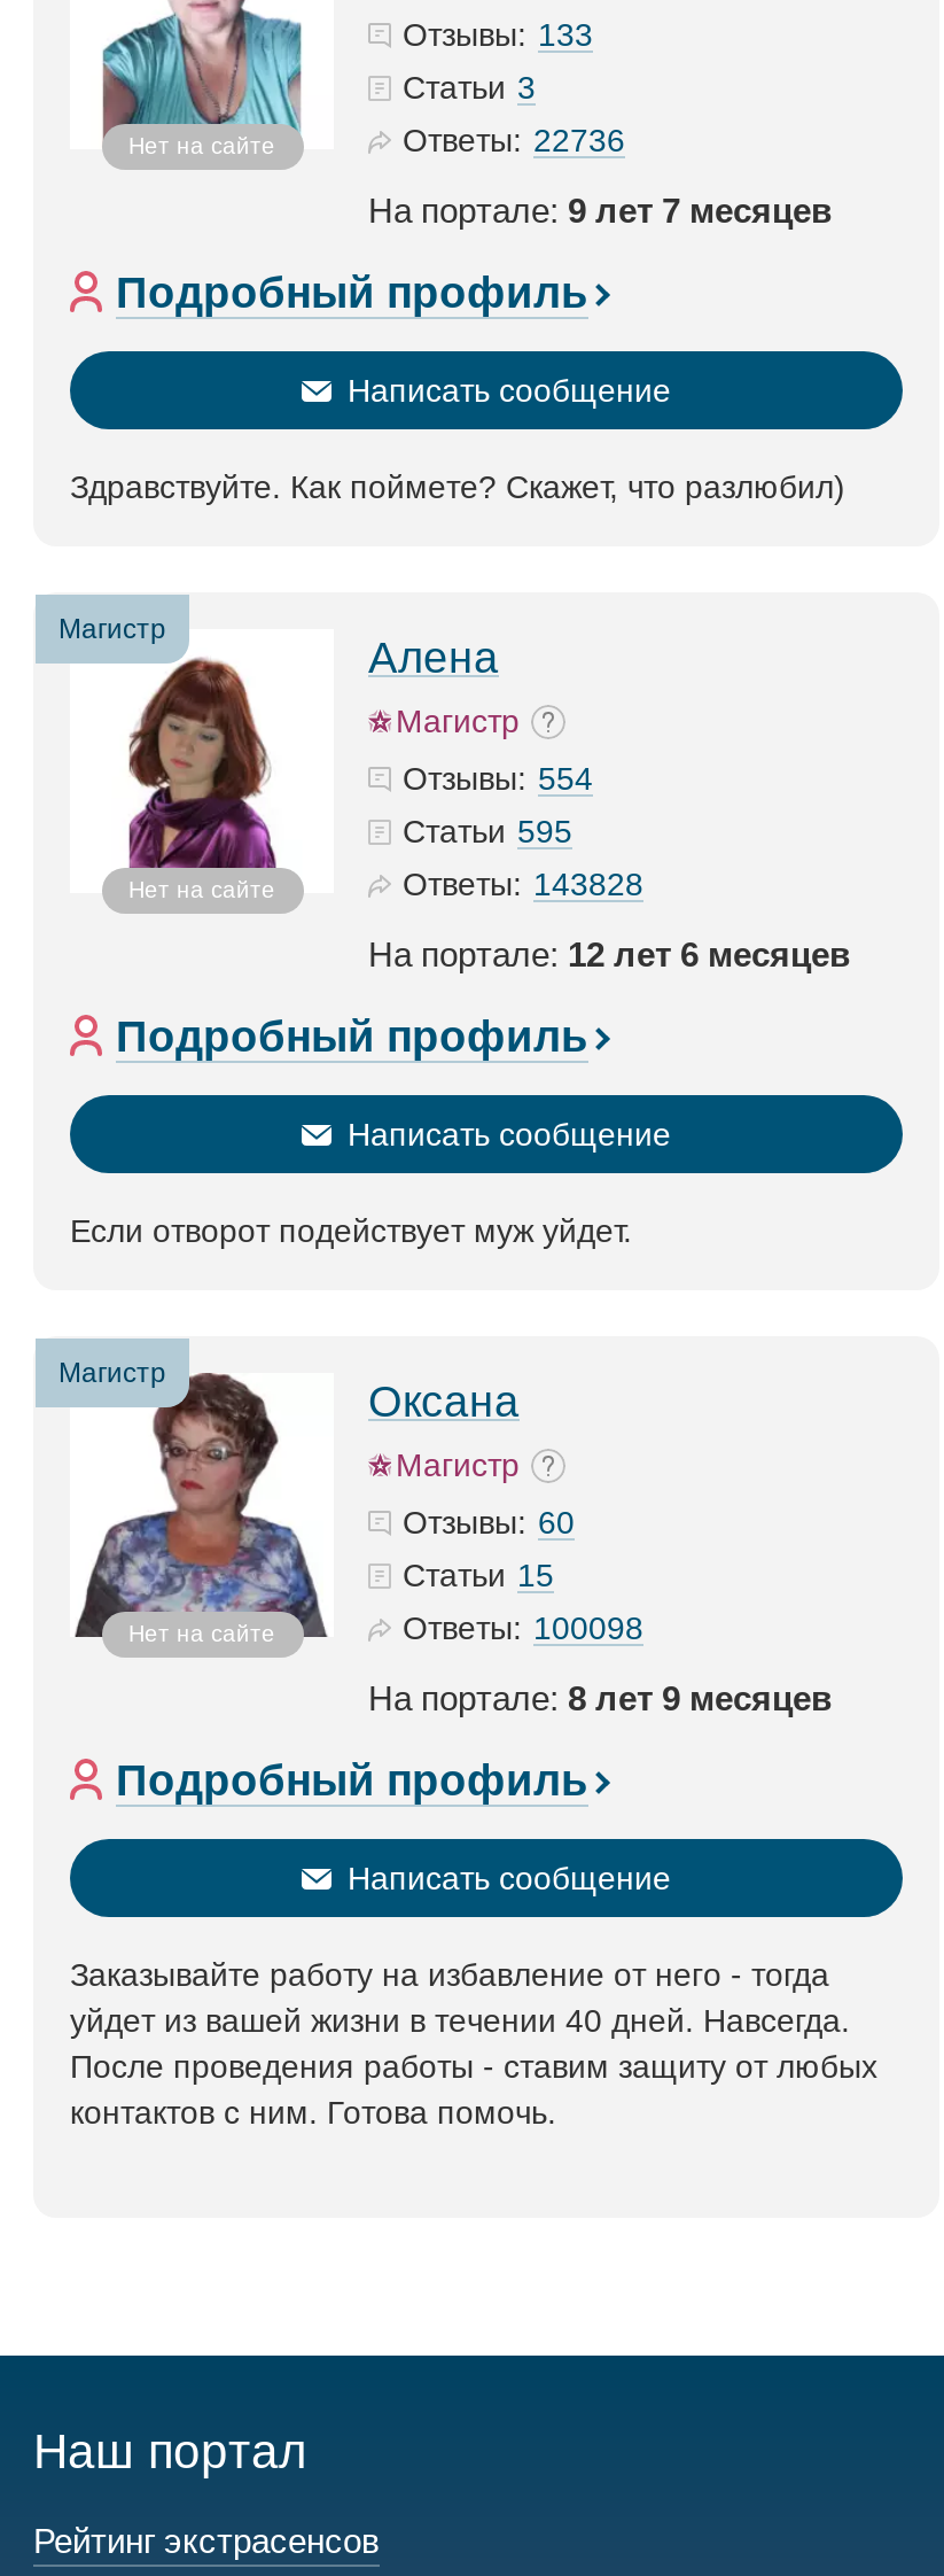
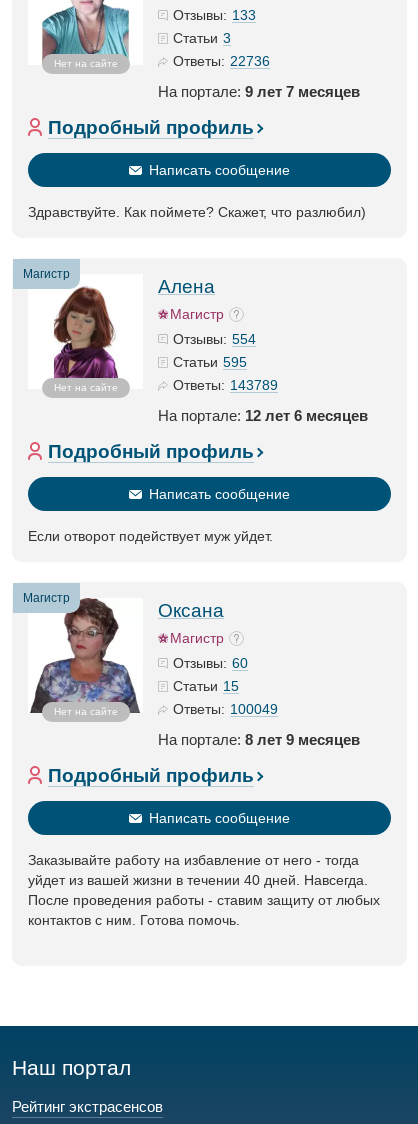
[403,864,643,902] Ответы: 143828 -> [173,376,278,393] Ответы: 143789
[403,1608,643,1646] Ответы: 100098 -> [173,700,278,717] Ответы: 100049

